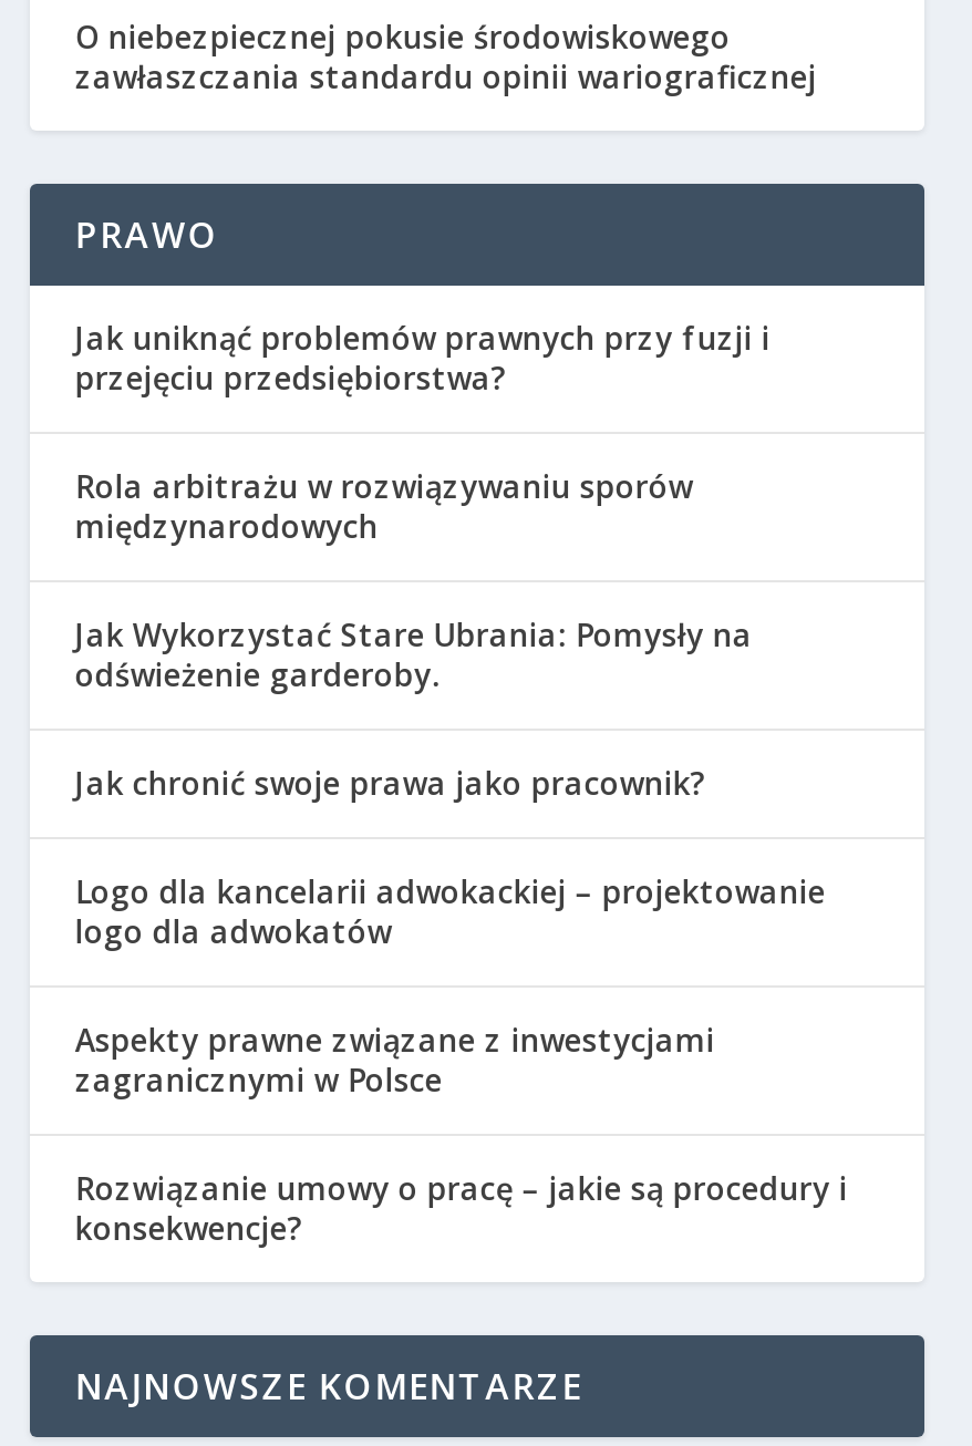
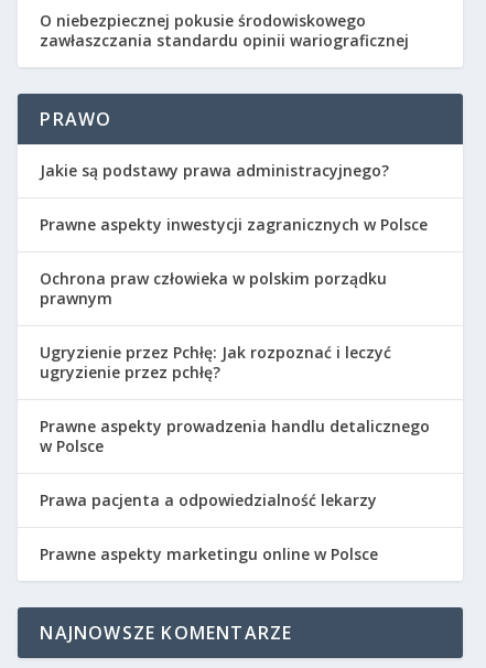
[75,316,770,398] Jak uniknąć problemów prawnych przy fuzji i | przejęciu przedsiębiorstwa? -> [40,159,389,180] Jakie są podstawy prawa administracyjnego?
[75,464,693,546] Rola arbitrażu w rozwiązywaniu sporów | międzynarodowych -> [40,213,428,234] Prawne aspekty inwestycji zagranicznych w Polsce
[75,613,753,694] Jak Wykorzystać Stare Ubrania: Pomysły na | odświeżenie garderoby. -> [40,267,387,308] Ochrona praw człowieka w polskim porządku | prawnym
[75,761,706,803] Jak chronić swoje prawa jako pracownik? -> [40,341,392,382] Ugryzienie przez Pchłę: Jak rozpoznać i leczyć | ugryzienie przez pchłę?
[75,869,826,951] Logo dla kancelarii adwokackiej – projektowanie | logo dla adwokatów -> [40,415,430,456] Prawne aspekty prowadzenia handlu detalicznego | w Polsce
[75,1018,715,1100] Aspekty prawne związane z inwestycjami | zagranicznymi w Polsce -> [40,489,377,510] Prawa pacjenta a odpowiedzialność lekarzy
[75,1166,848,1248] Rozwiązanie umowy o pracę – jakie są procedury i | konsekwencje? -> [40,543,378,564] Prawne aspekty marketingu online w Polsce

